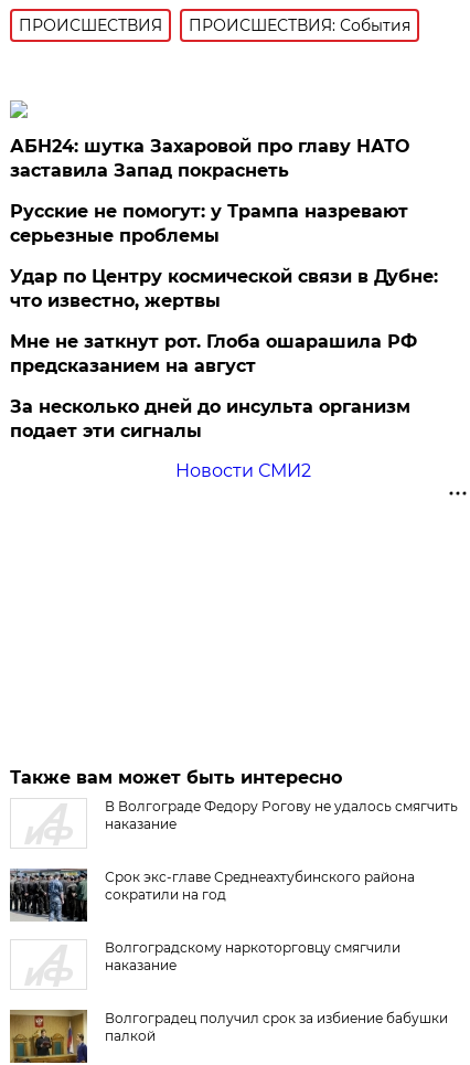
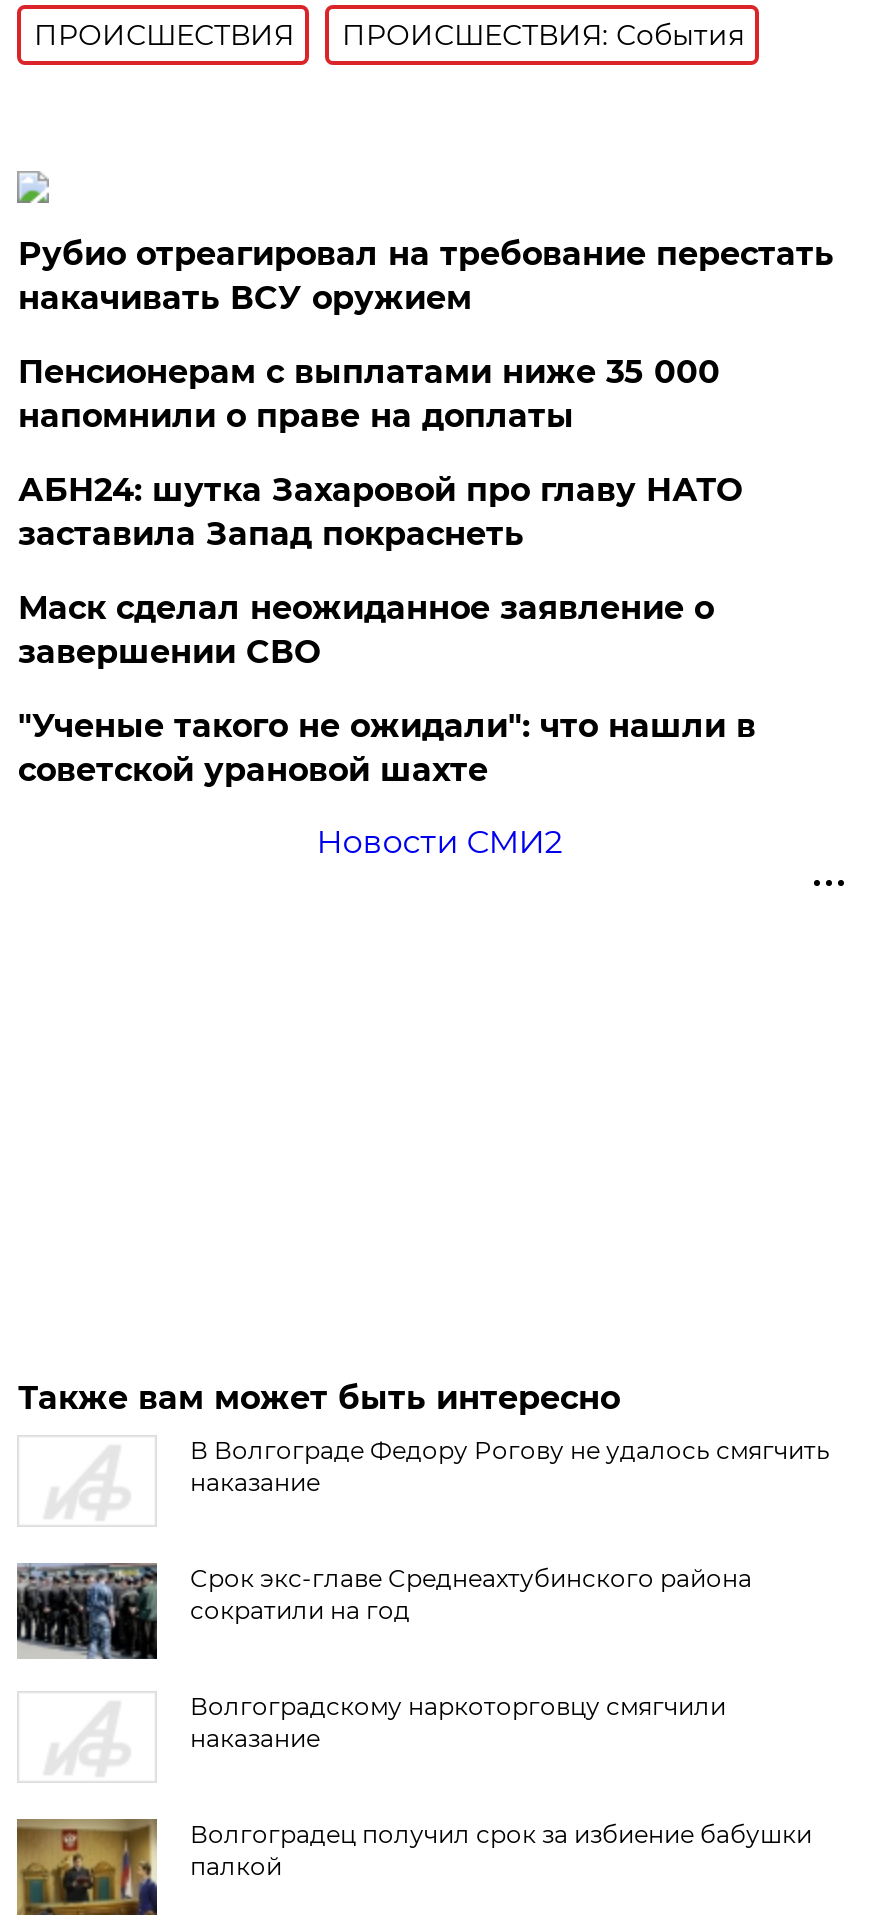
none -> [18,235,834,435] Рубио отреагировал на требование перестать | накачивать ВСУ оружием | Пенсионерам с выплатами ниже 35 000 | напомнили о праве на доплаты
moved [10,136,410,181] -> [18,471,742,553]: АБН24: шутка Захаровой про главу НАТО | заставила Запад покраснеть
[10,201,438,441] Русские не помогут: у Трампа назревают | серьезные проблемы | Удар по Центру космической связи в Дубне: | что известно, жертвы | Мне не заткнут рот. Глоба ошарашила РФ | предсказанием на август | За несколько дней до инсульта организм | подает эти сигналы -> [18,589,756,789] Маск сделал неожиданное заявление о | завершении СВО | "Ученые такого не ожидали": что нашли в | советской урановой шахте

